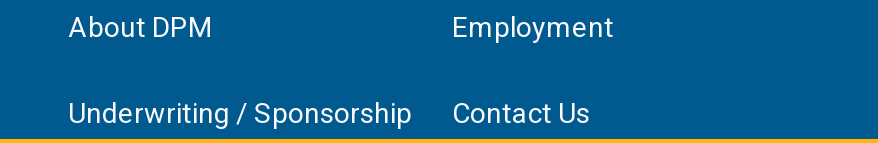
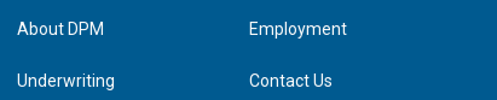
[68,97,412,129] Underwriting / Sponsorship -> [17,71,115,90] Underwriting

